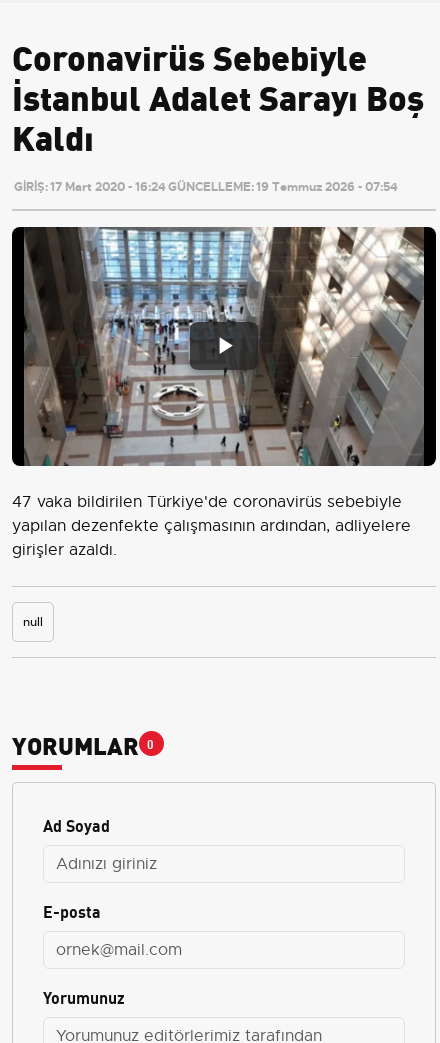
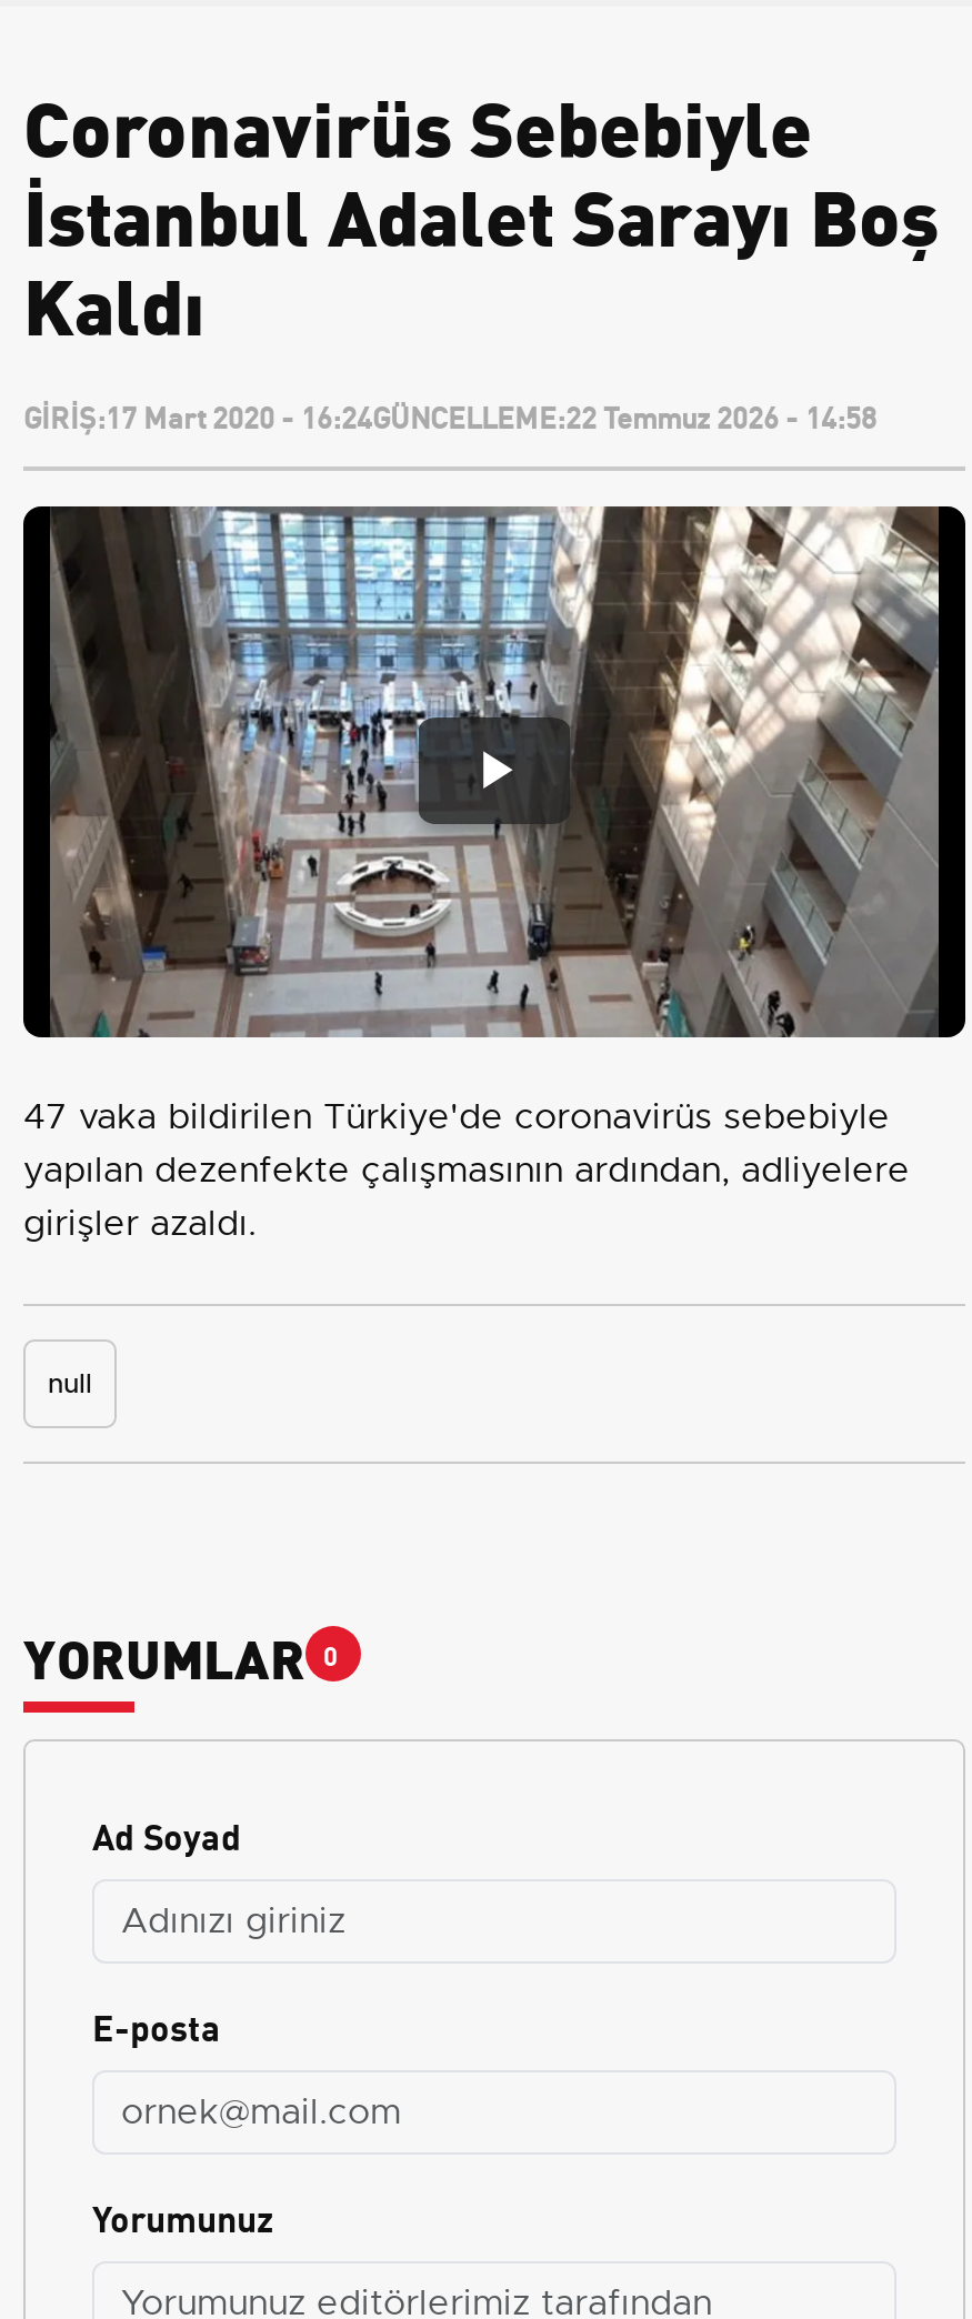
[14,179,398,195] GİRİŞ: 17 Mart 2020 - 16:24 GÜNCELLEME: 19 Temmuz 2026 - 07:54 -> [23,395,876,435] GİRİŞ:17 Mart 2020 - 16:24GÜNCELLEME:22 Temmuz 2026 - 14:58

